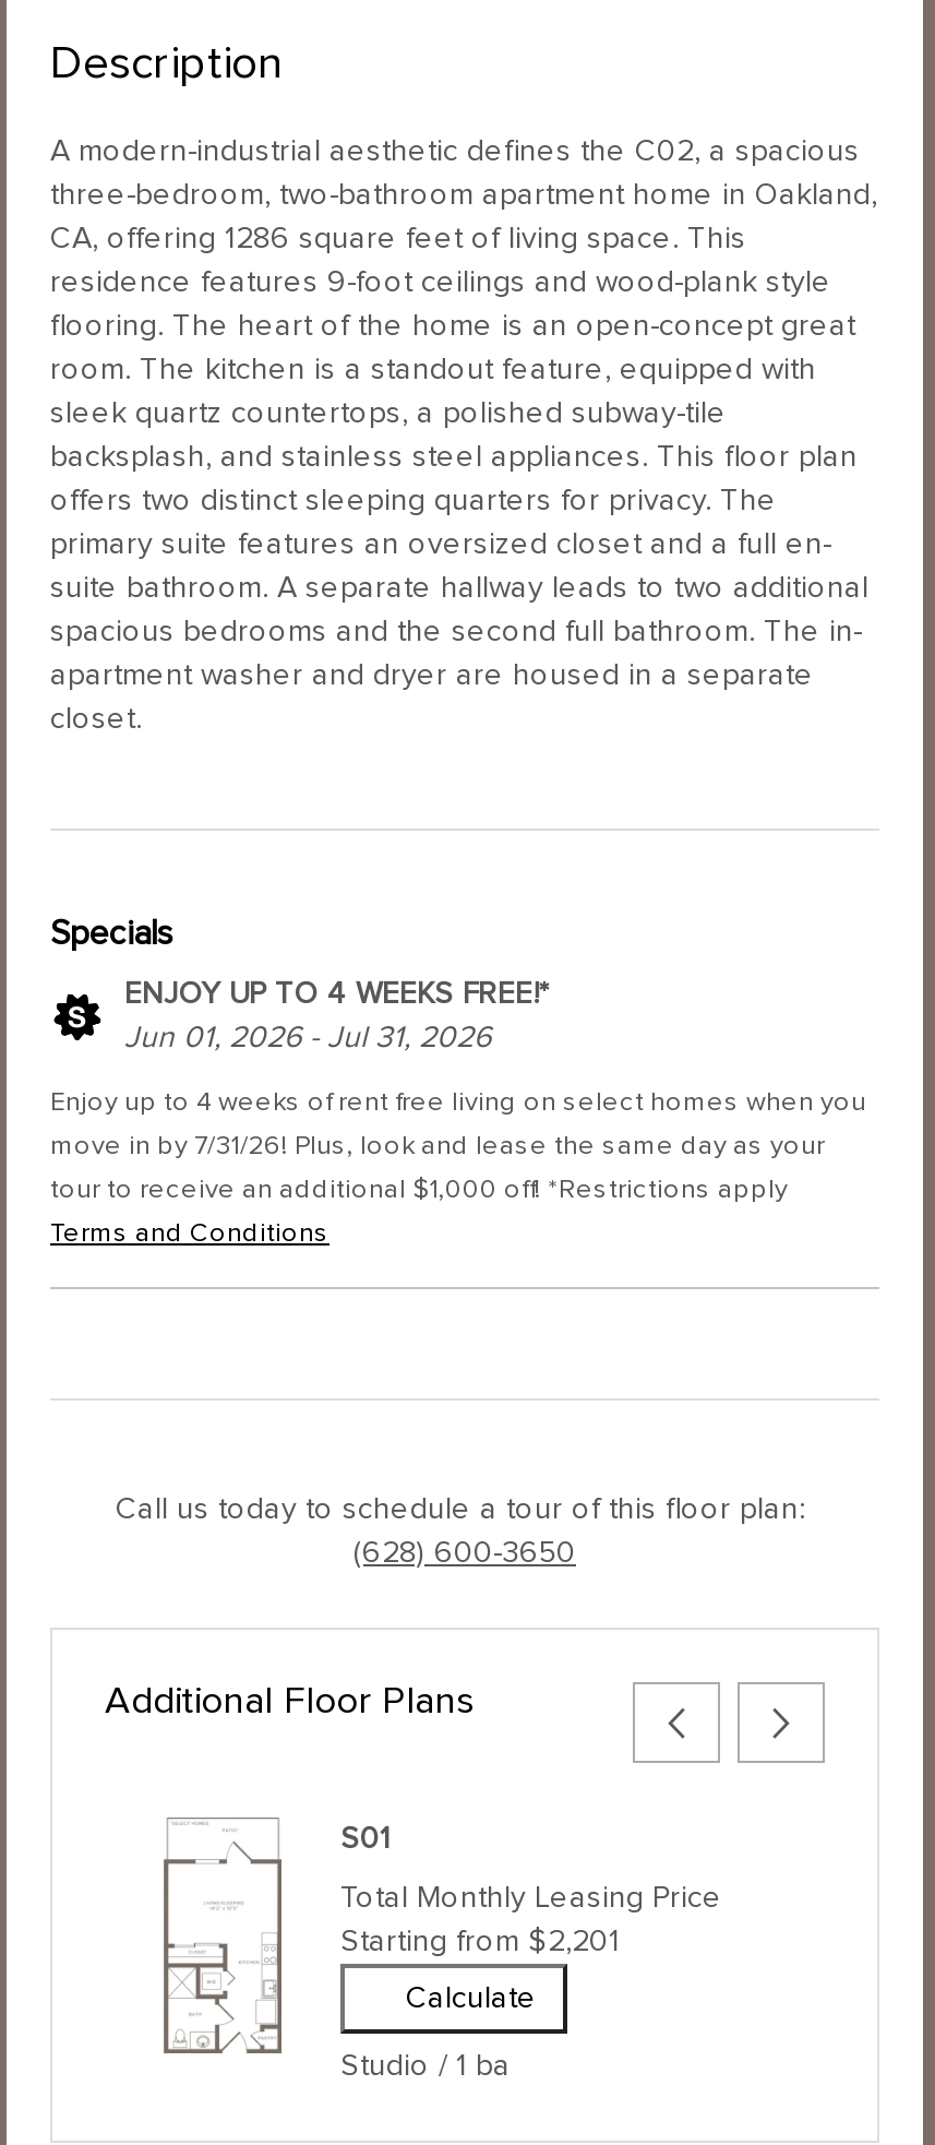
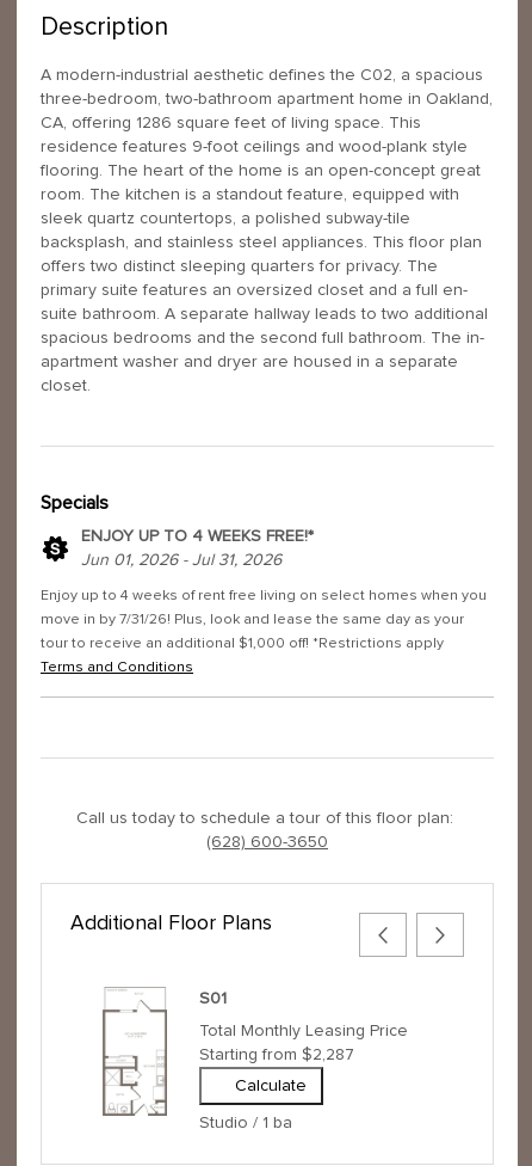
[340,1926,620,1957] Starting from $2,201 -> [199,1046,354,1063] Starting from $2,287

